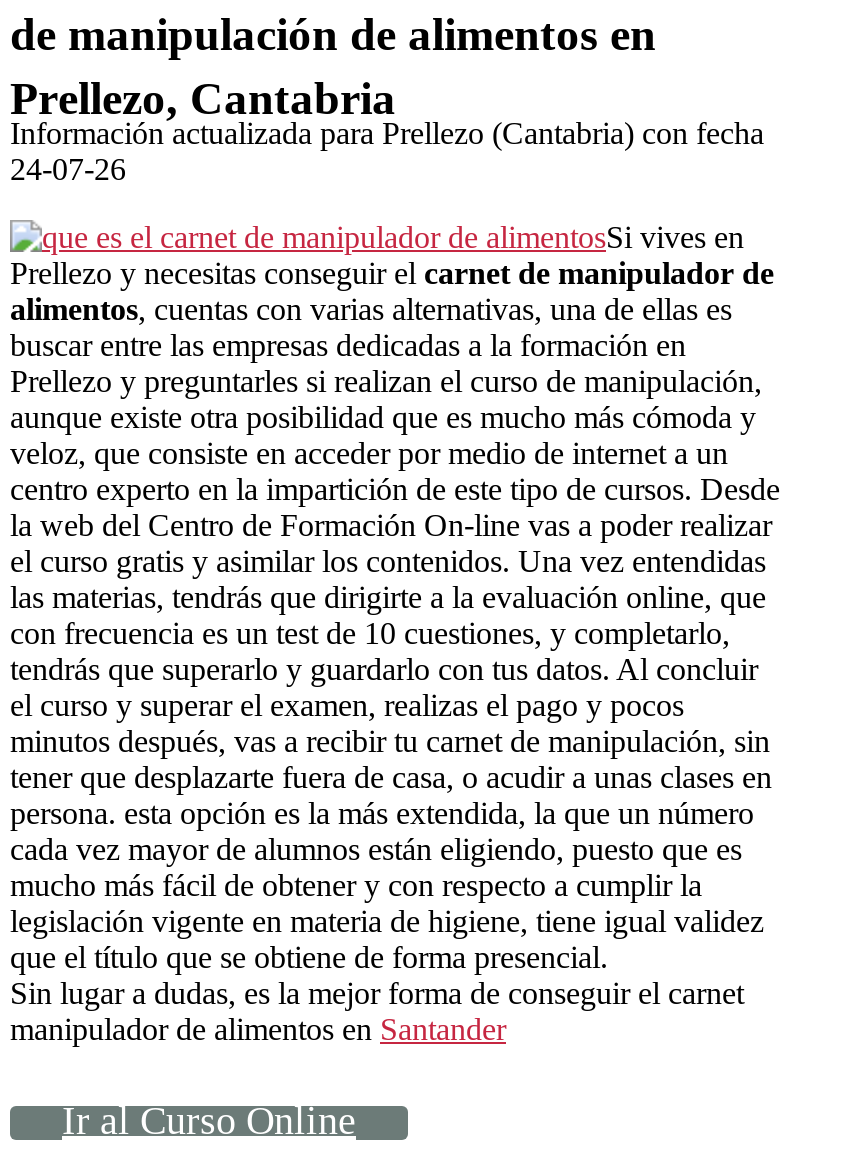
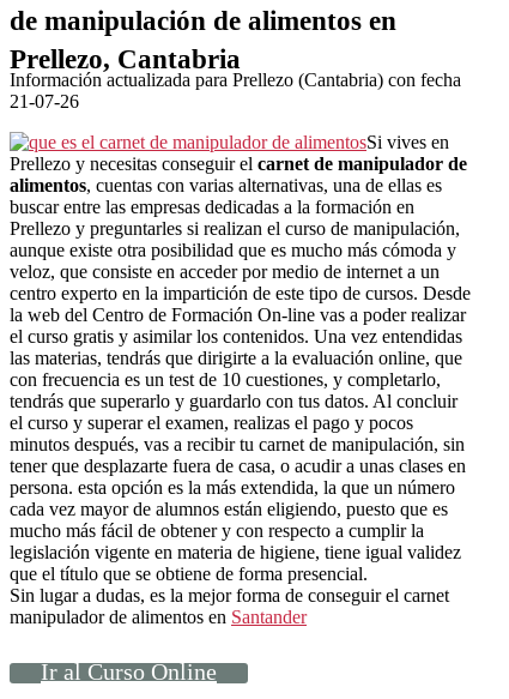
[10,151,126,185] 24-07-26 -> [10,91,79,111] 21-07-26

